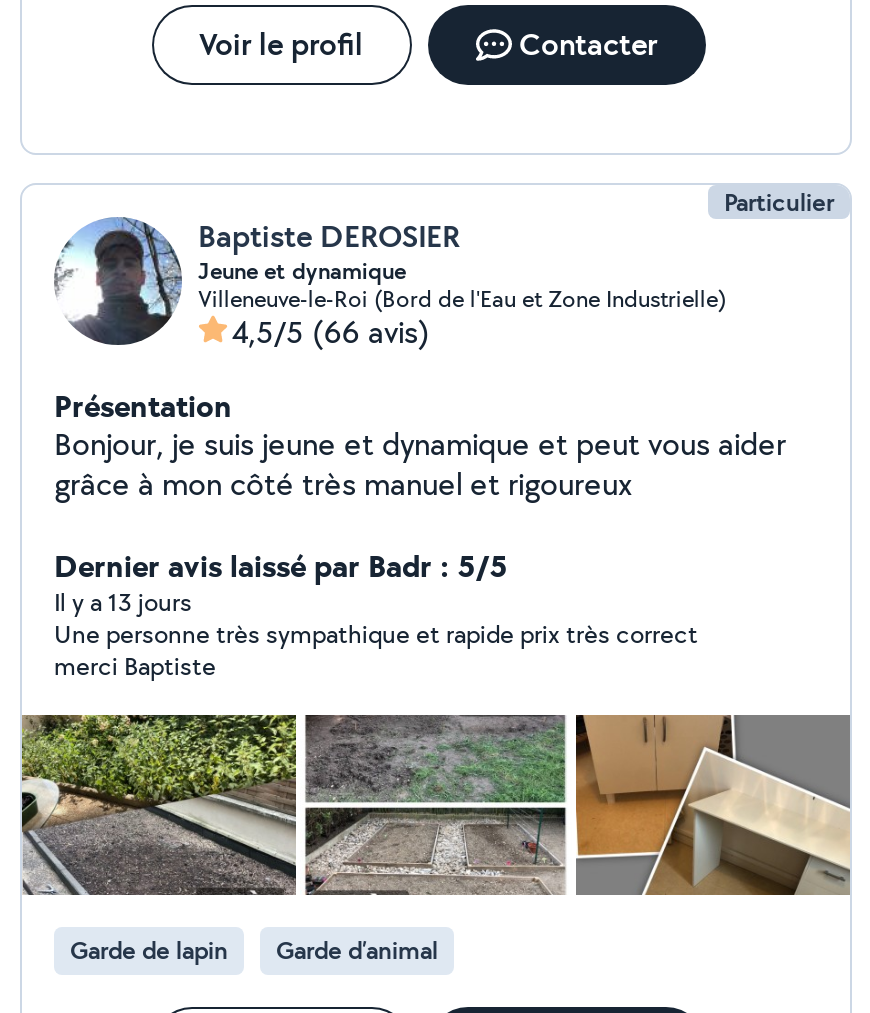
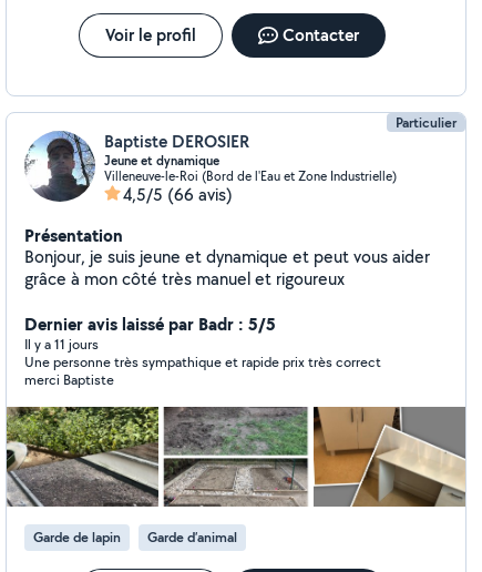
[54,585,192,619] Il y a 13 jours -> [24,335,99,354] Il y a 11 jours

